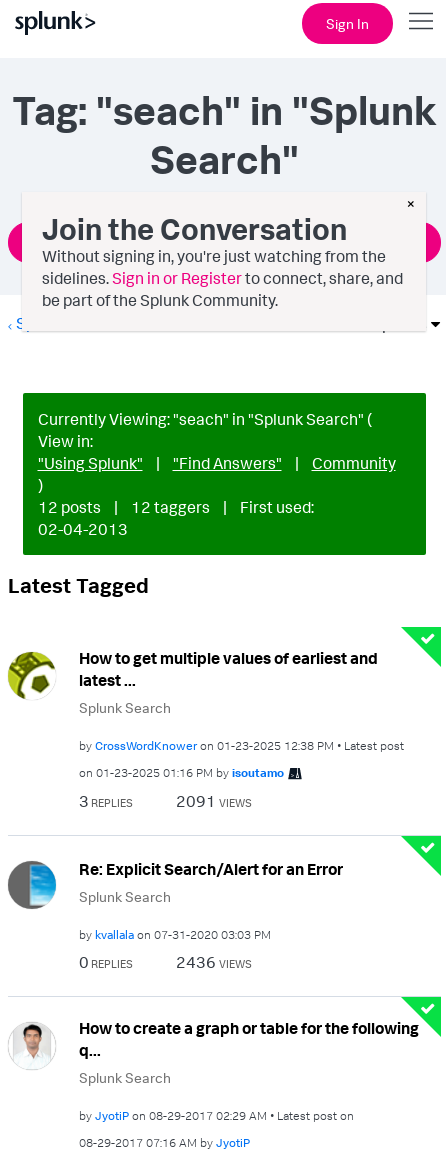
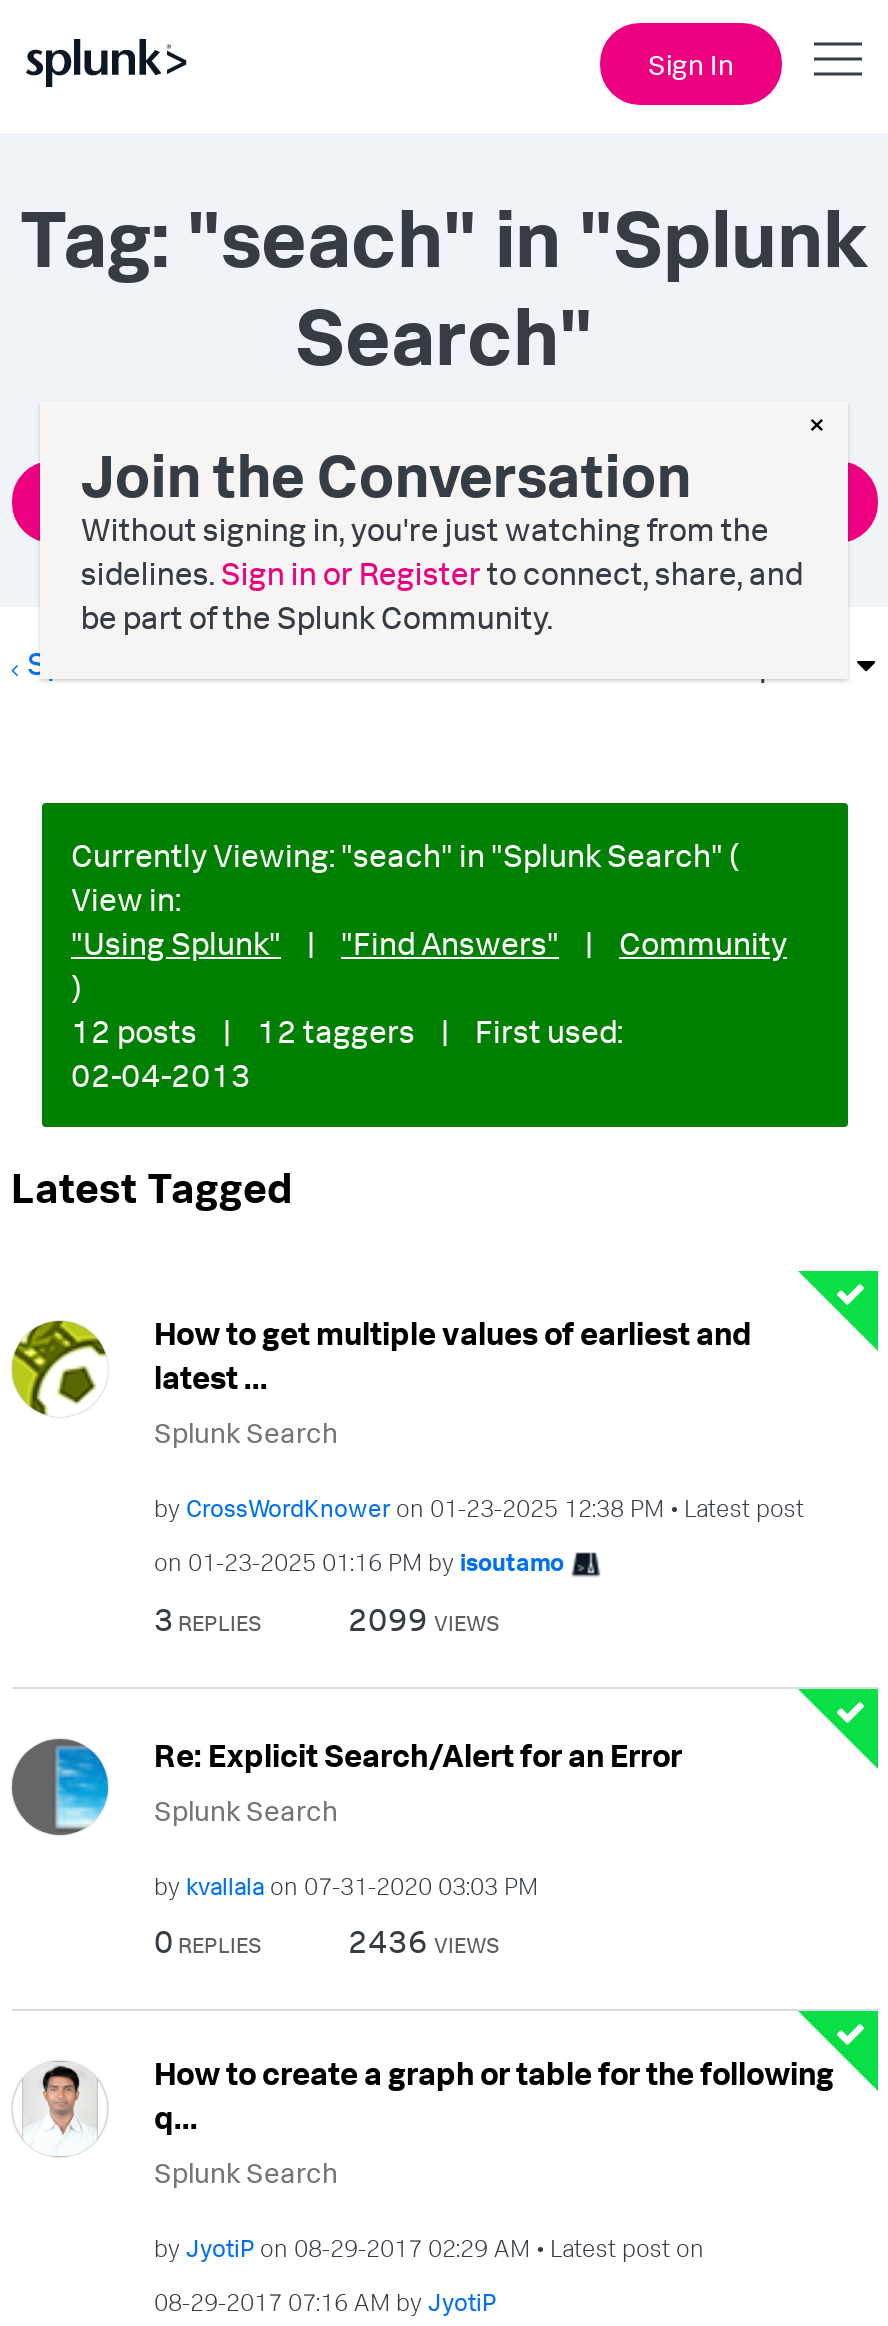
[176,790,252,810] 2091 VIEWS -> [348,1598,500,1638] 2099 VIEWS

